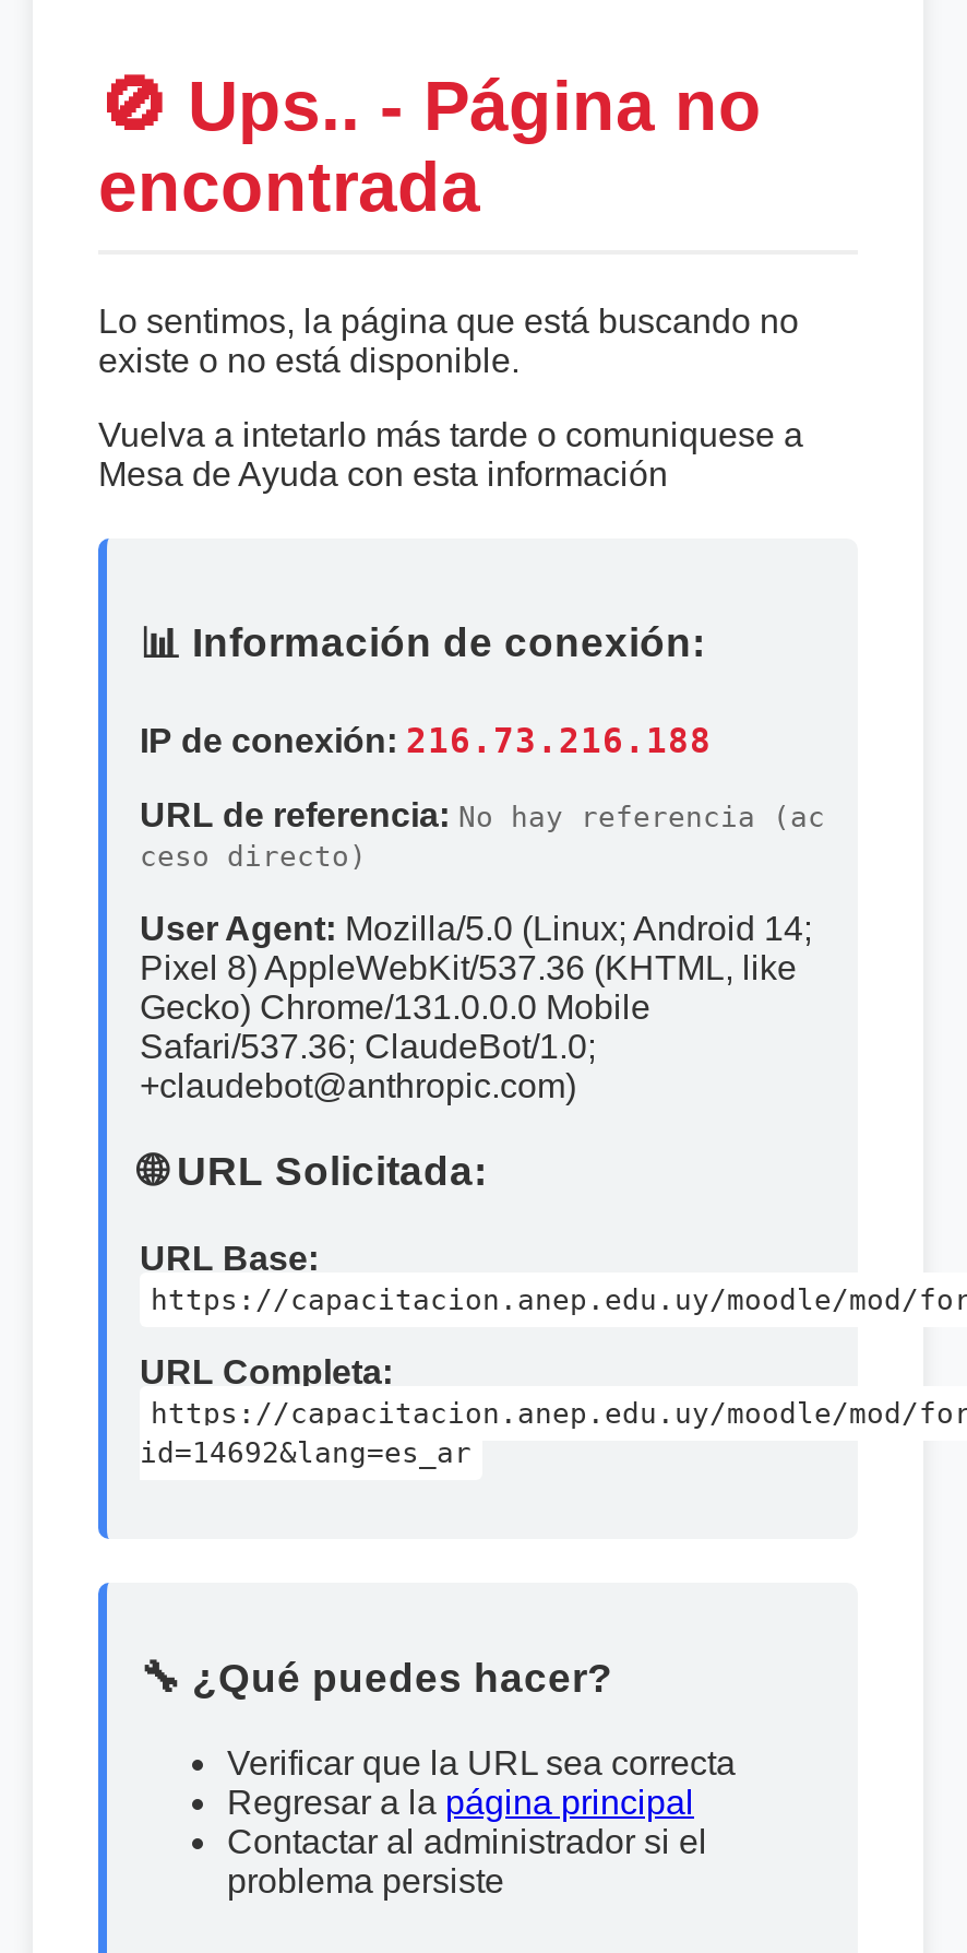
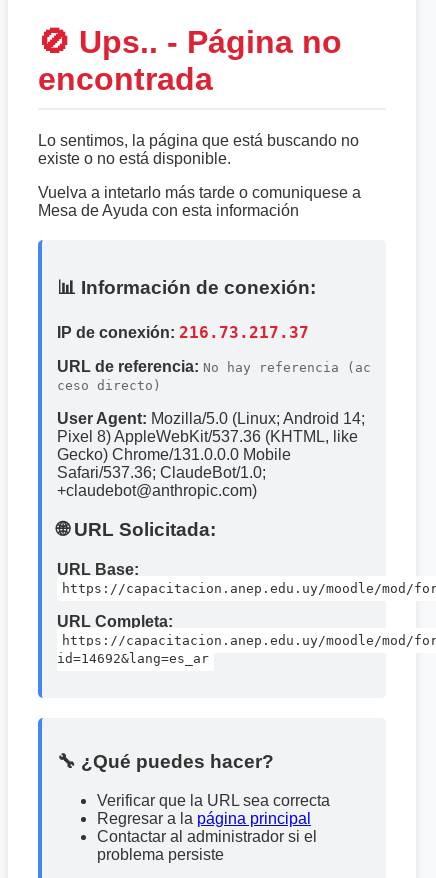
[140,723,712,762] IP de conexión: 216.73.216.188 -> [57,324,309,342] IP de conexión: 216.73.217.37

